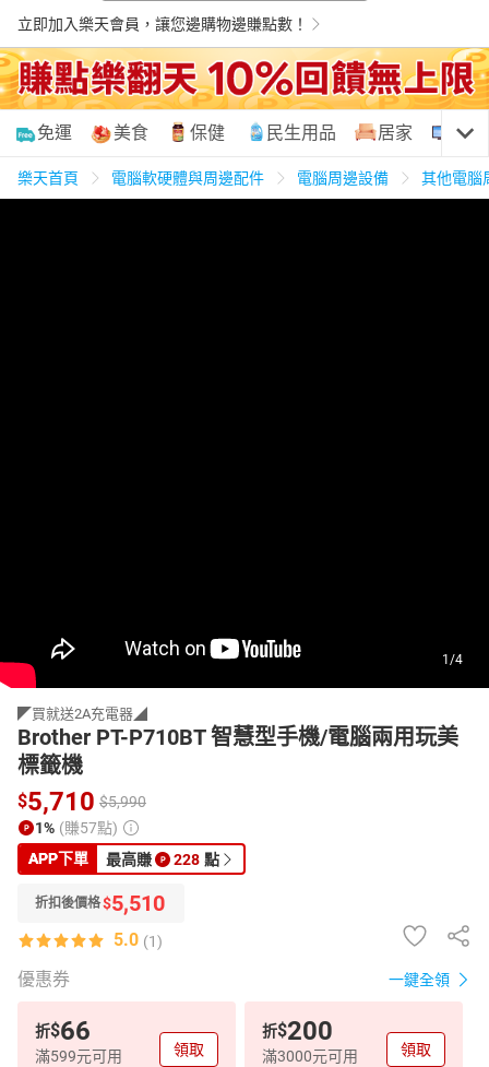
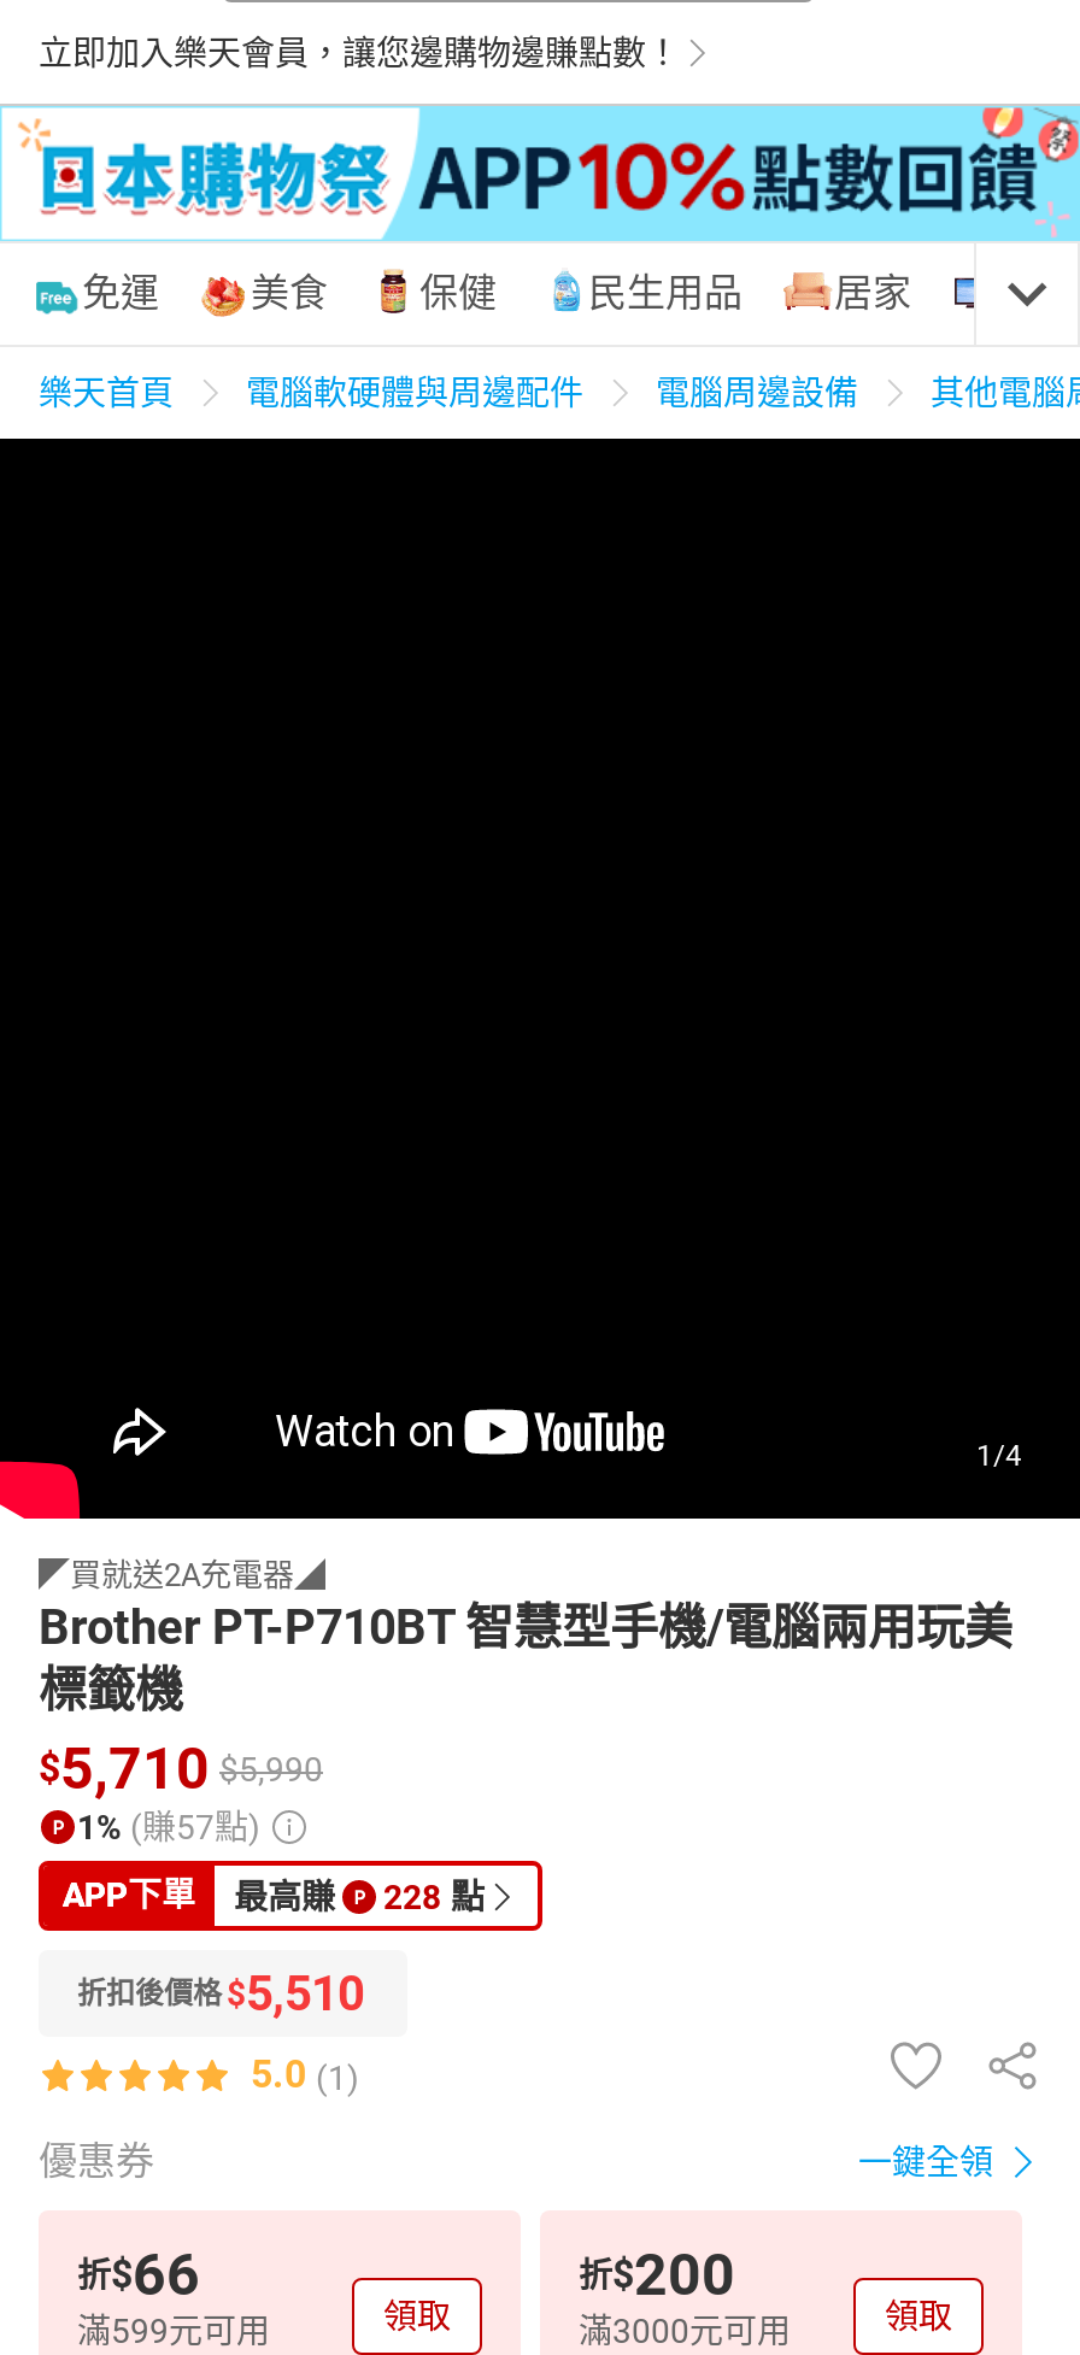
[3,47,486,110] [image] -> [7,104,1073,243] [image]

